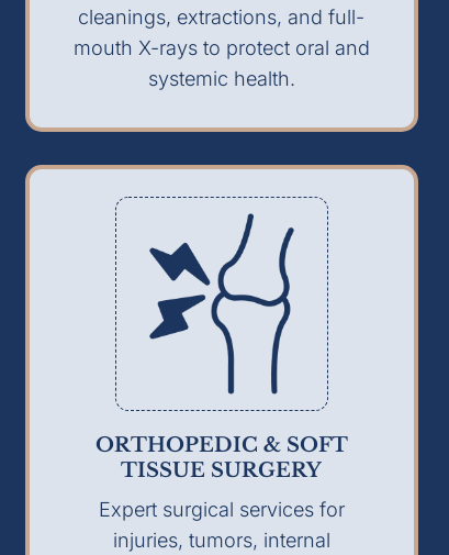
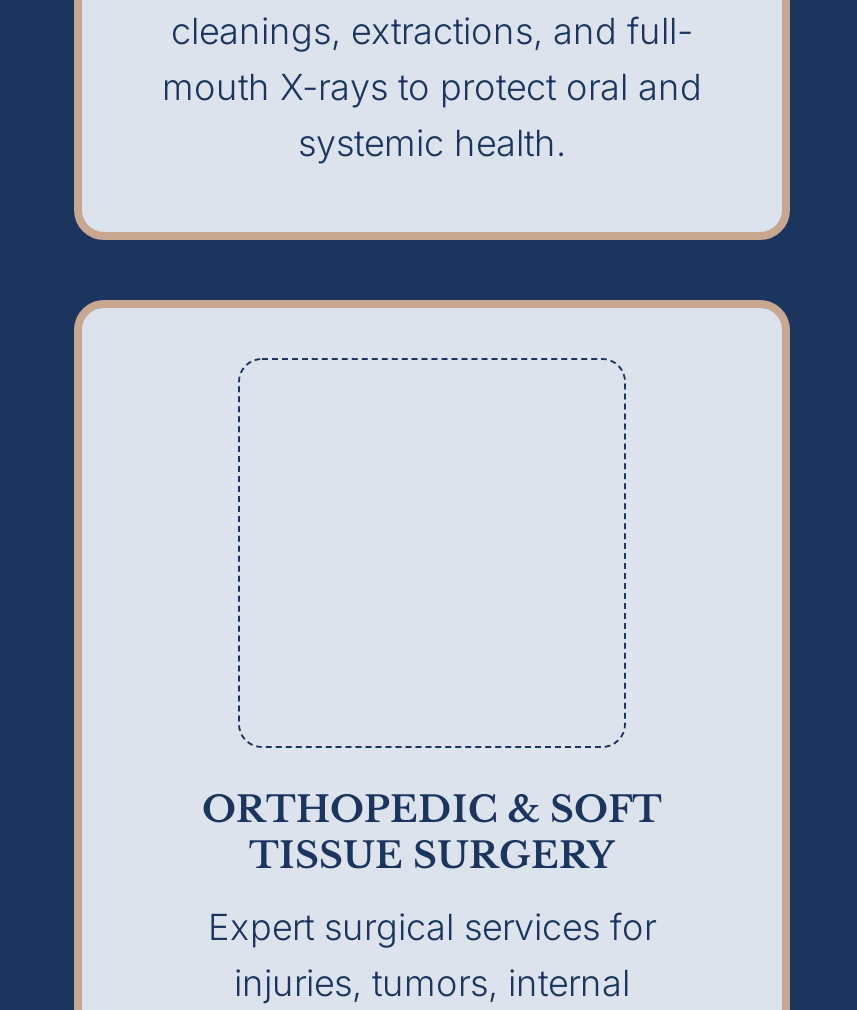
[148,212,295,395] [image] -> none

